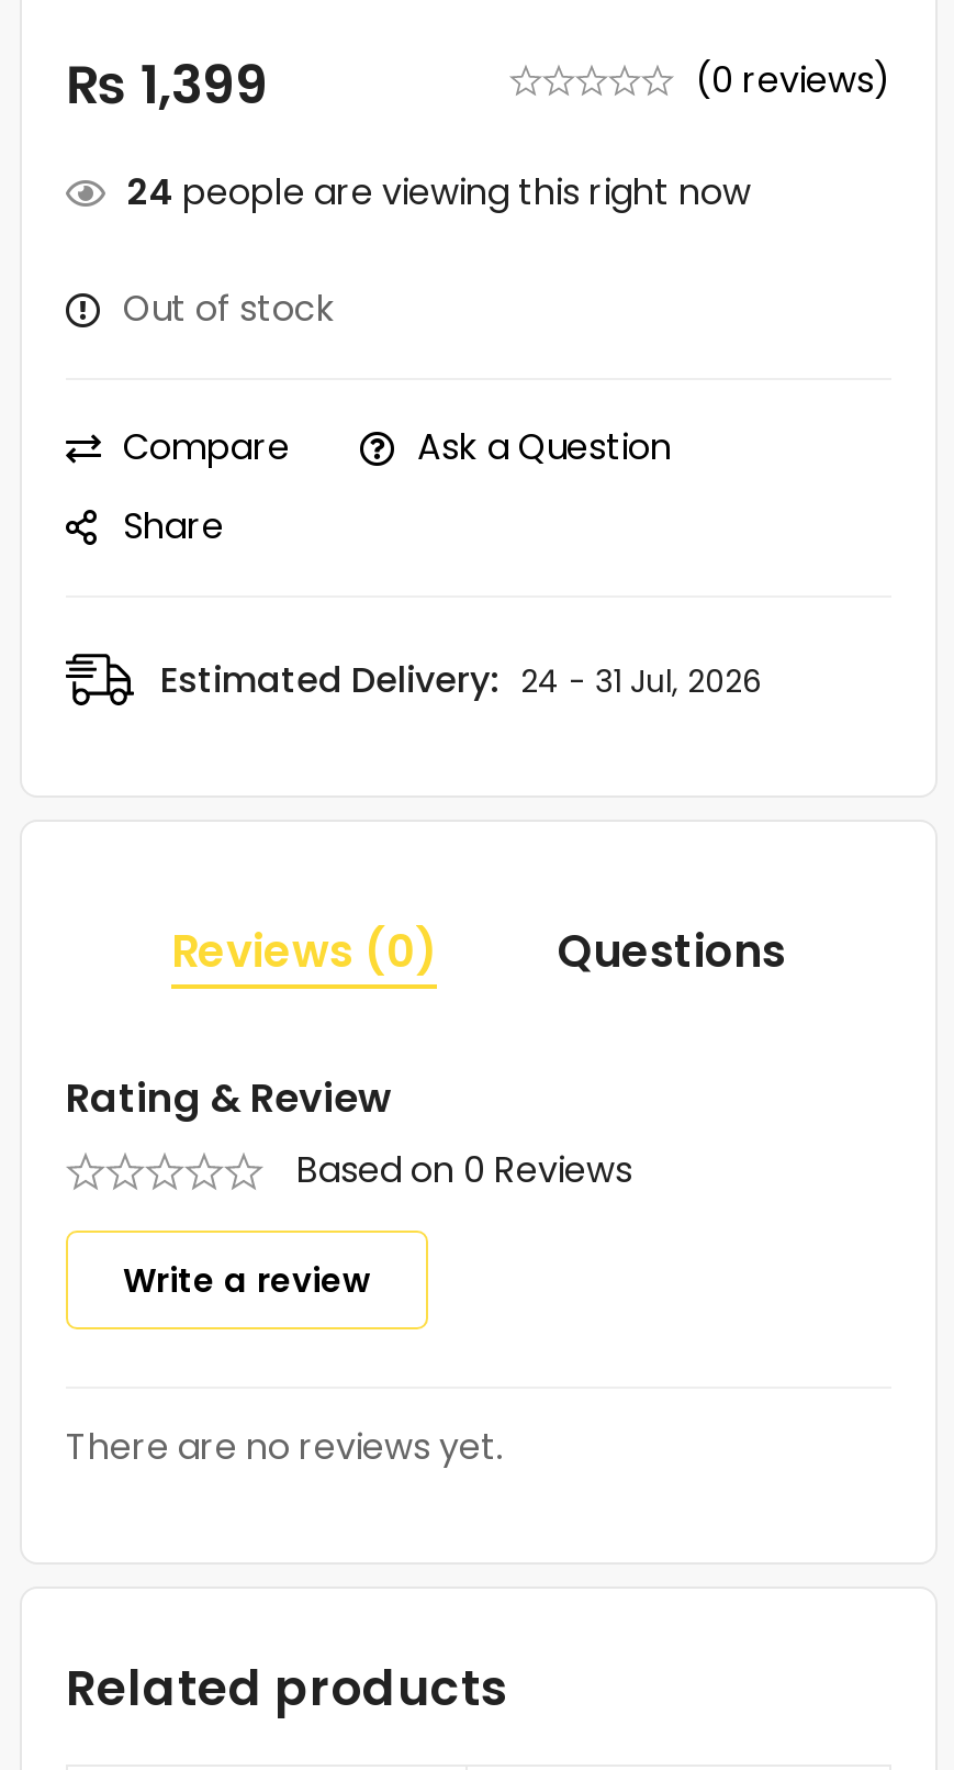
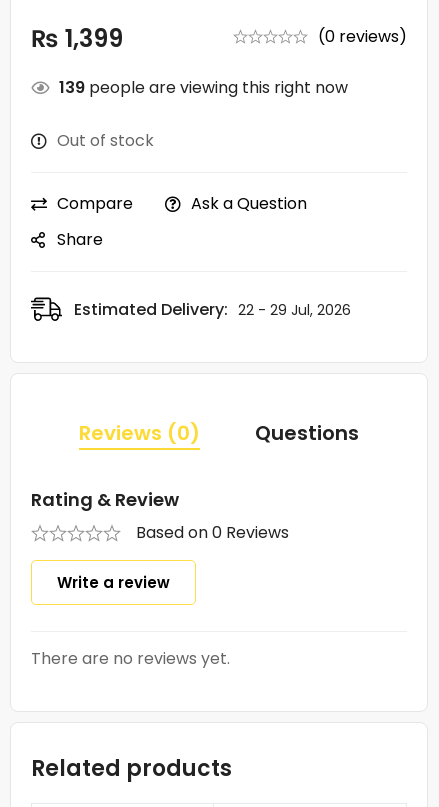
[127,166,751,216] 24 people are viewing this right now -> [59,75,348,98] 139 people are viewing this right now
[160,654,762,704] Estimated Delivery: 24 - 31 Jul, 2026 -> [74,297,351,320] Estimated Delivery: 22 - 29 Jul, 2026

